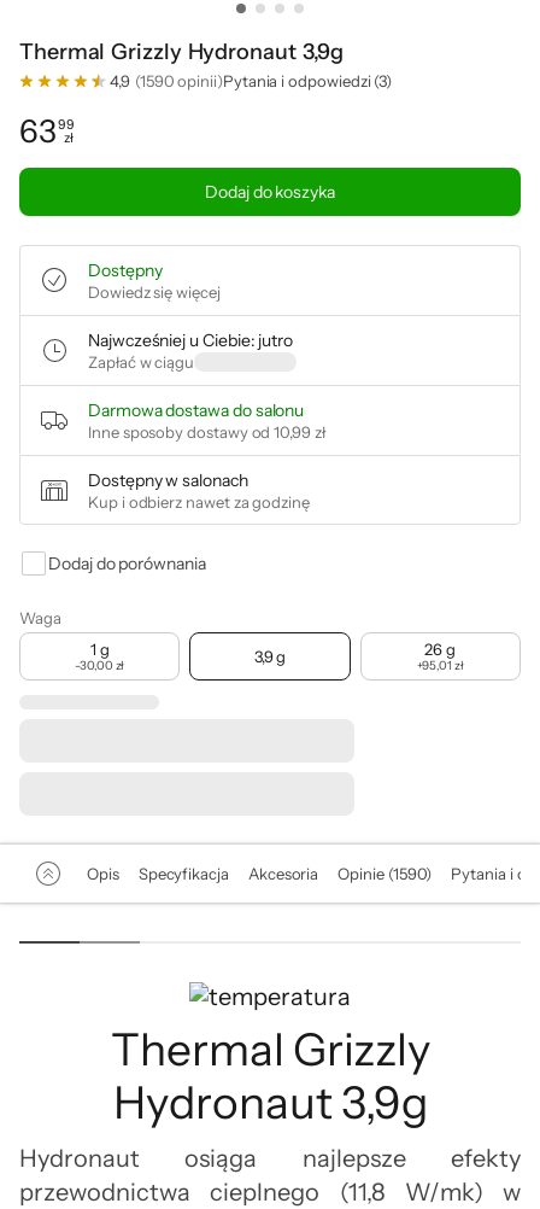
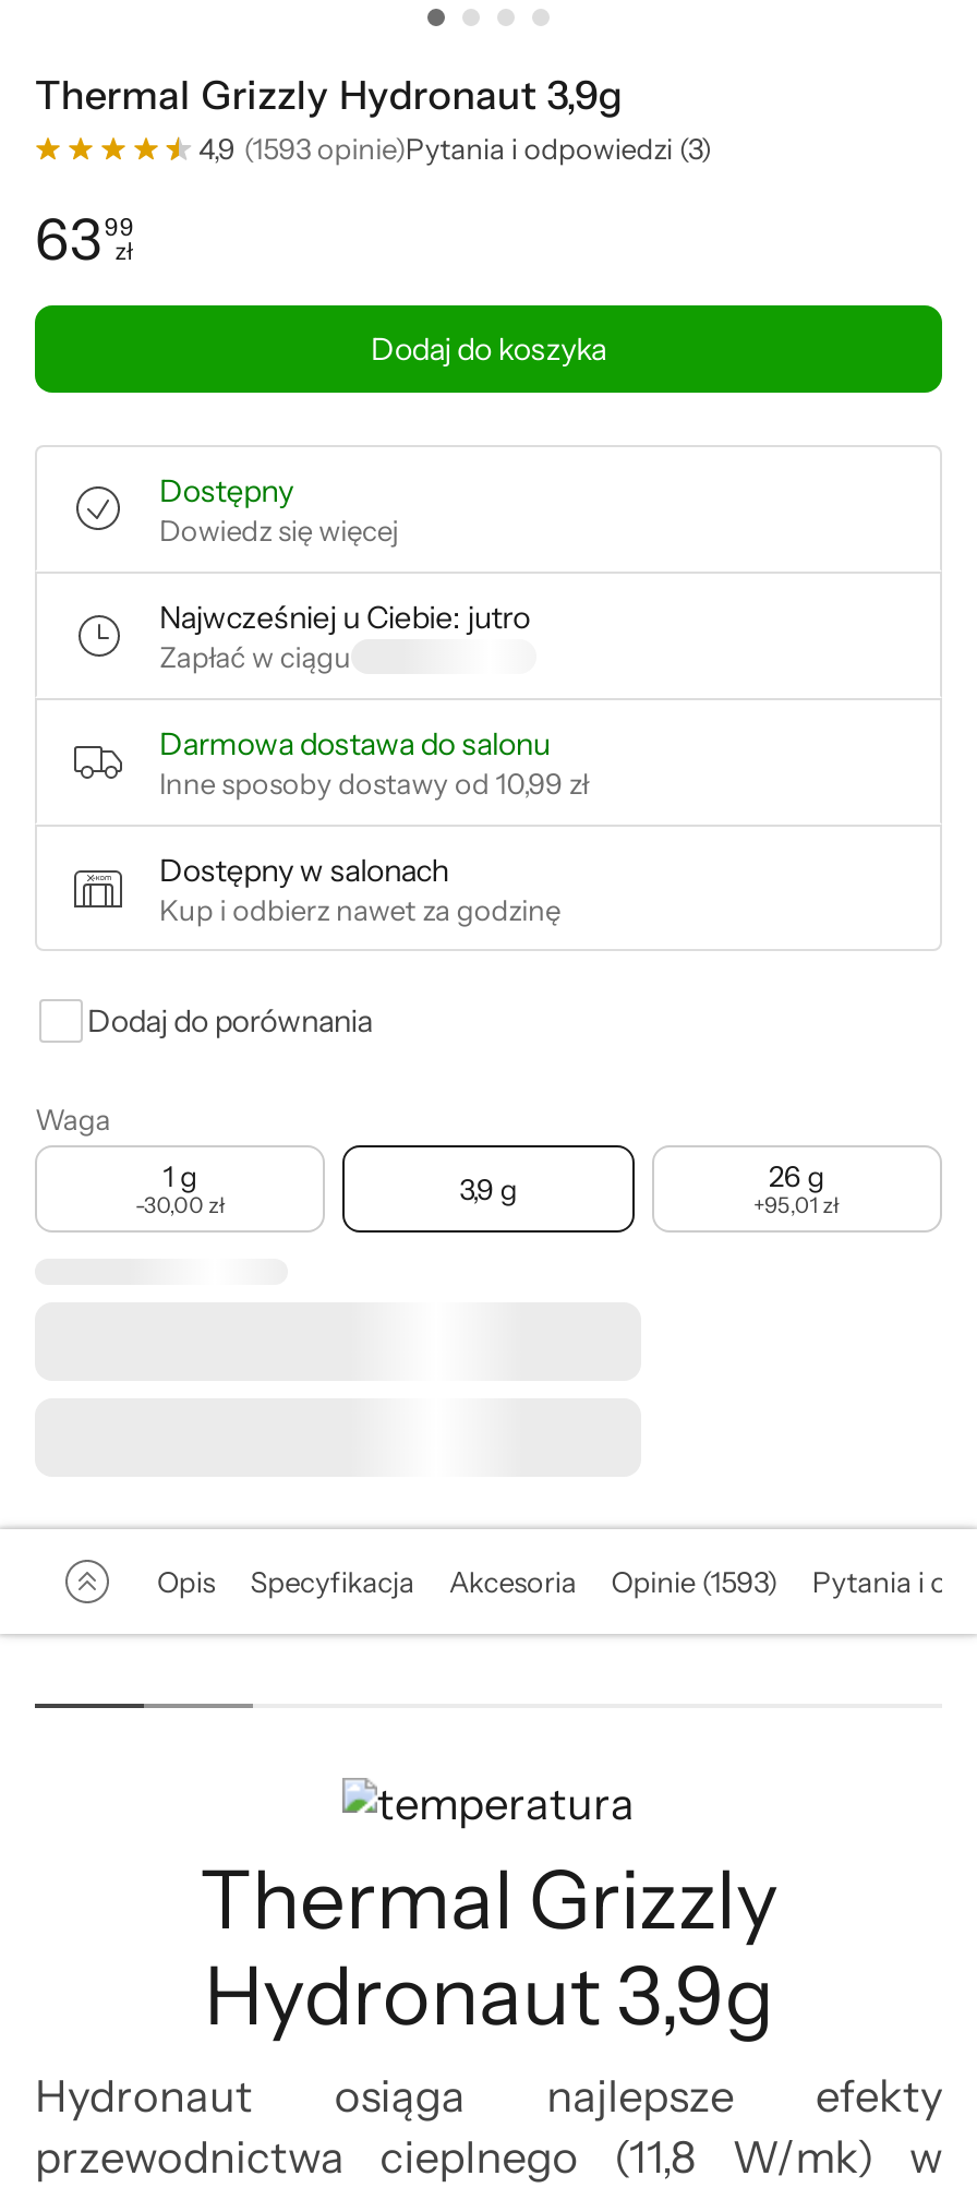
[110,71,392,90] 4,9 (1590 opinii)Pytania i odpowiedzi (3) -> [198,131,711,166] 4,9 (1593 opinie)Pytania i odpowiedzi (3)
[338,864,432,883] Opinie (1590) -> [611,1564,777,1599] Opinie (1593)

